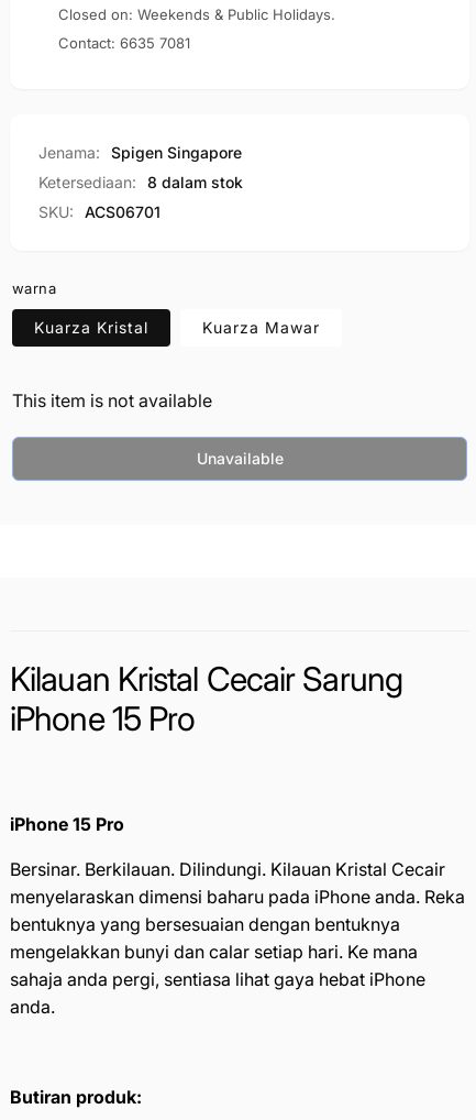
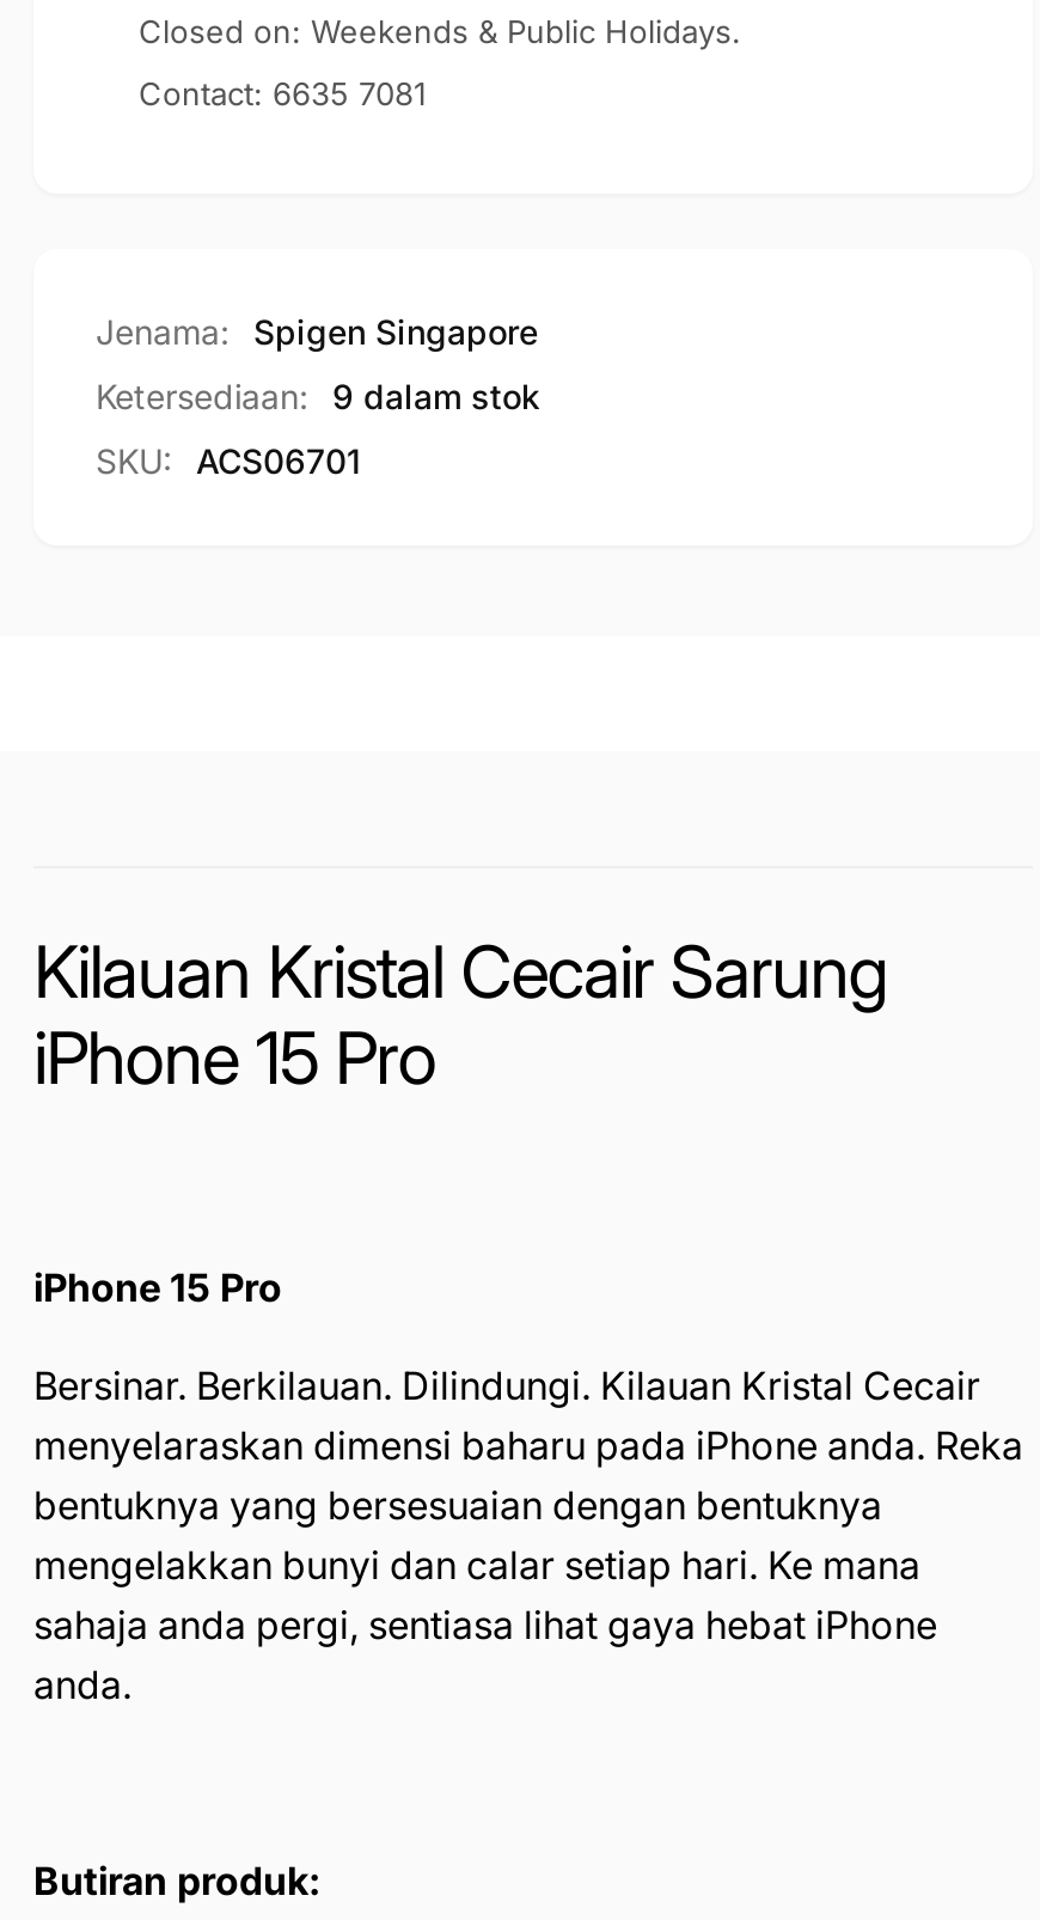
[38,173,243,191] Ketersediaan: 8 dalam stok -> [96,376,540,416] Ketersediaan: 9 dalam stok
[12,279,320,468] warna | Kuarza Kristal | Kuarza Mawar | This item is not available | Unavailable -> none

